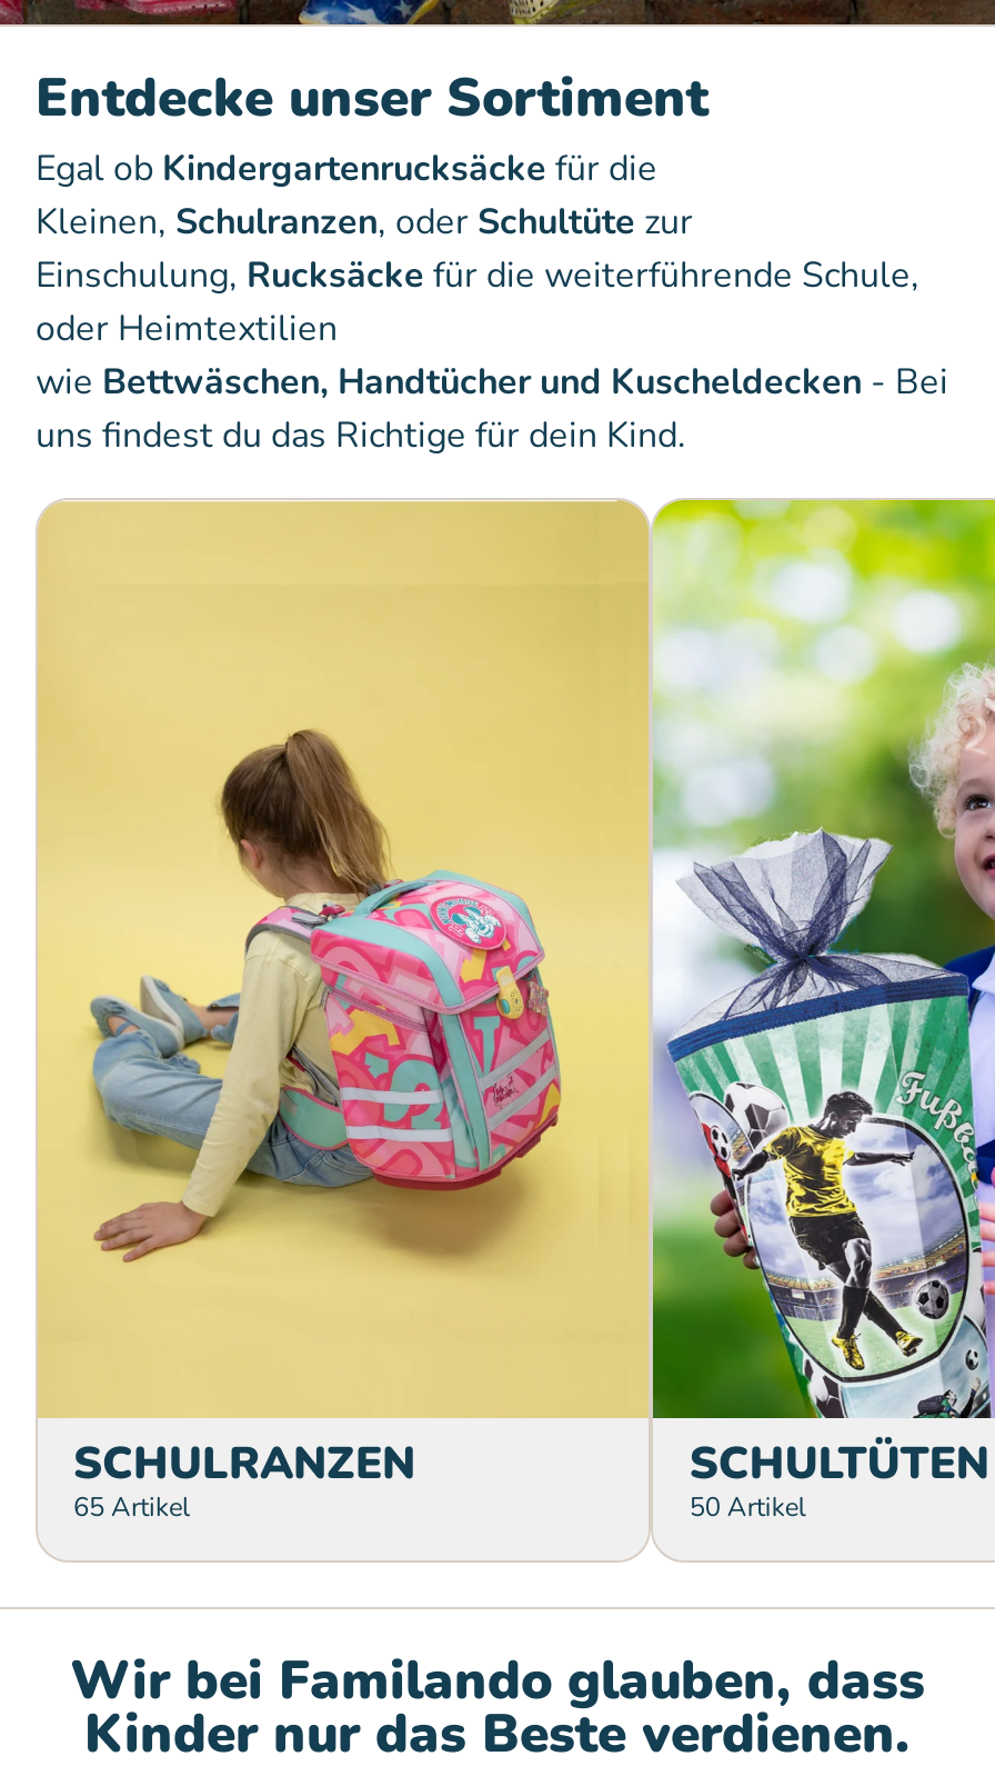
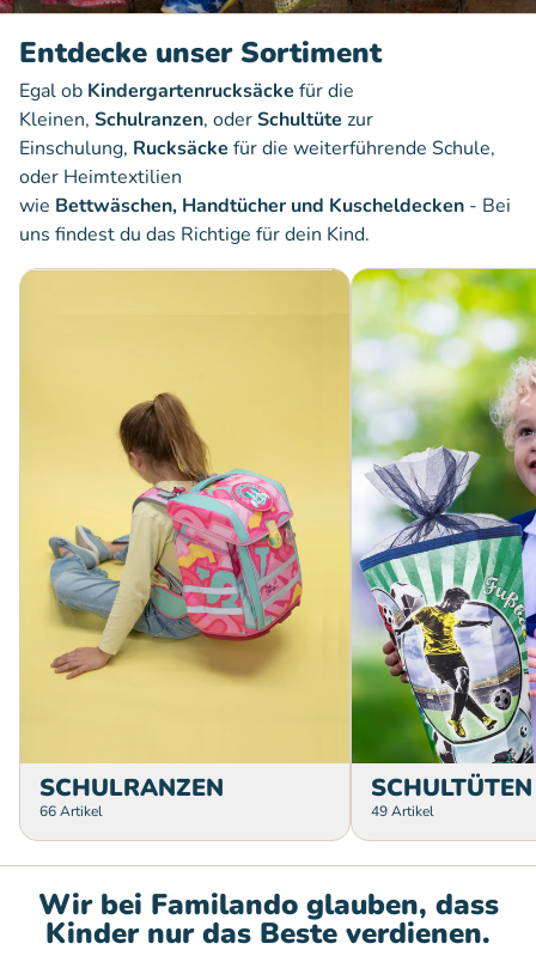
[73,1489,191,1525] 65 Artikel -> [39,802,103,821] 66 Artikel
[689,1489,807,1525] 50 Artikel -> [371,802,435,821] 49 Artikel

